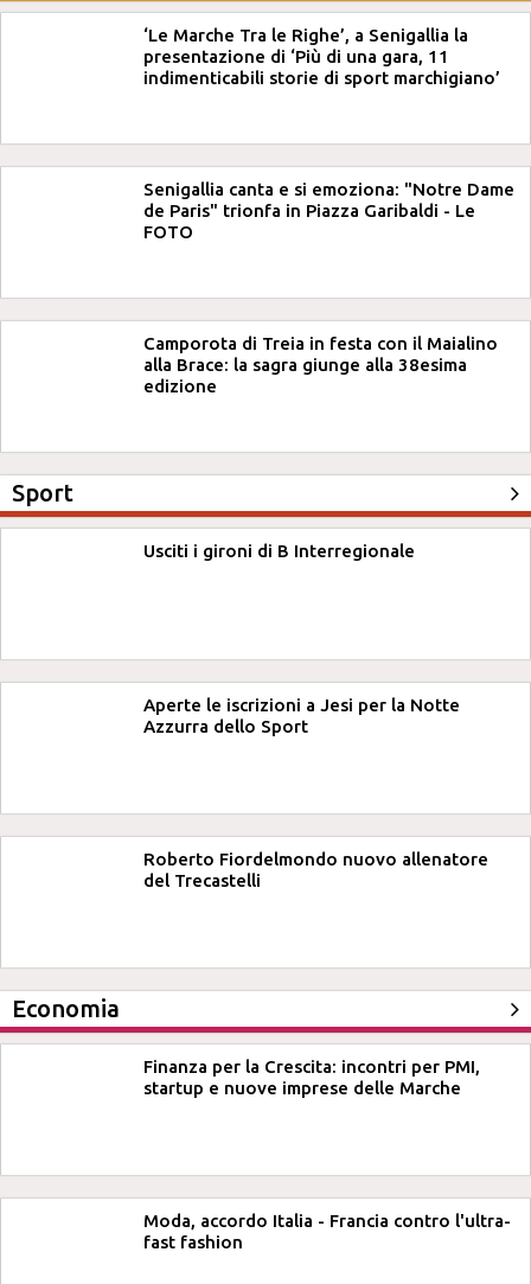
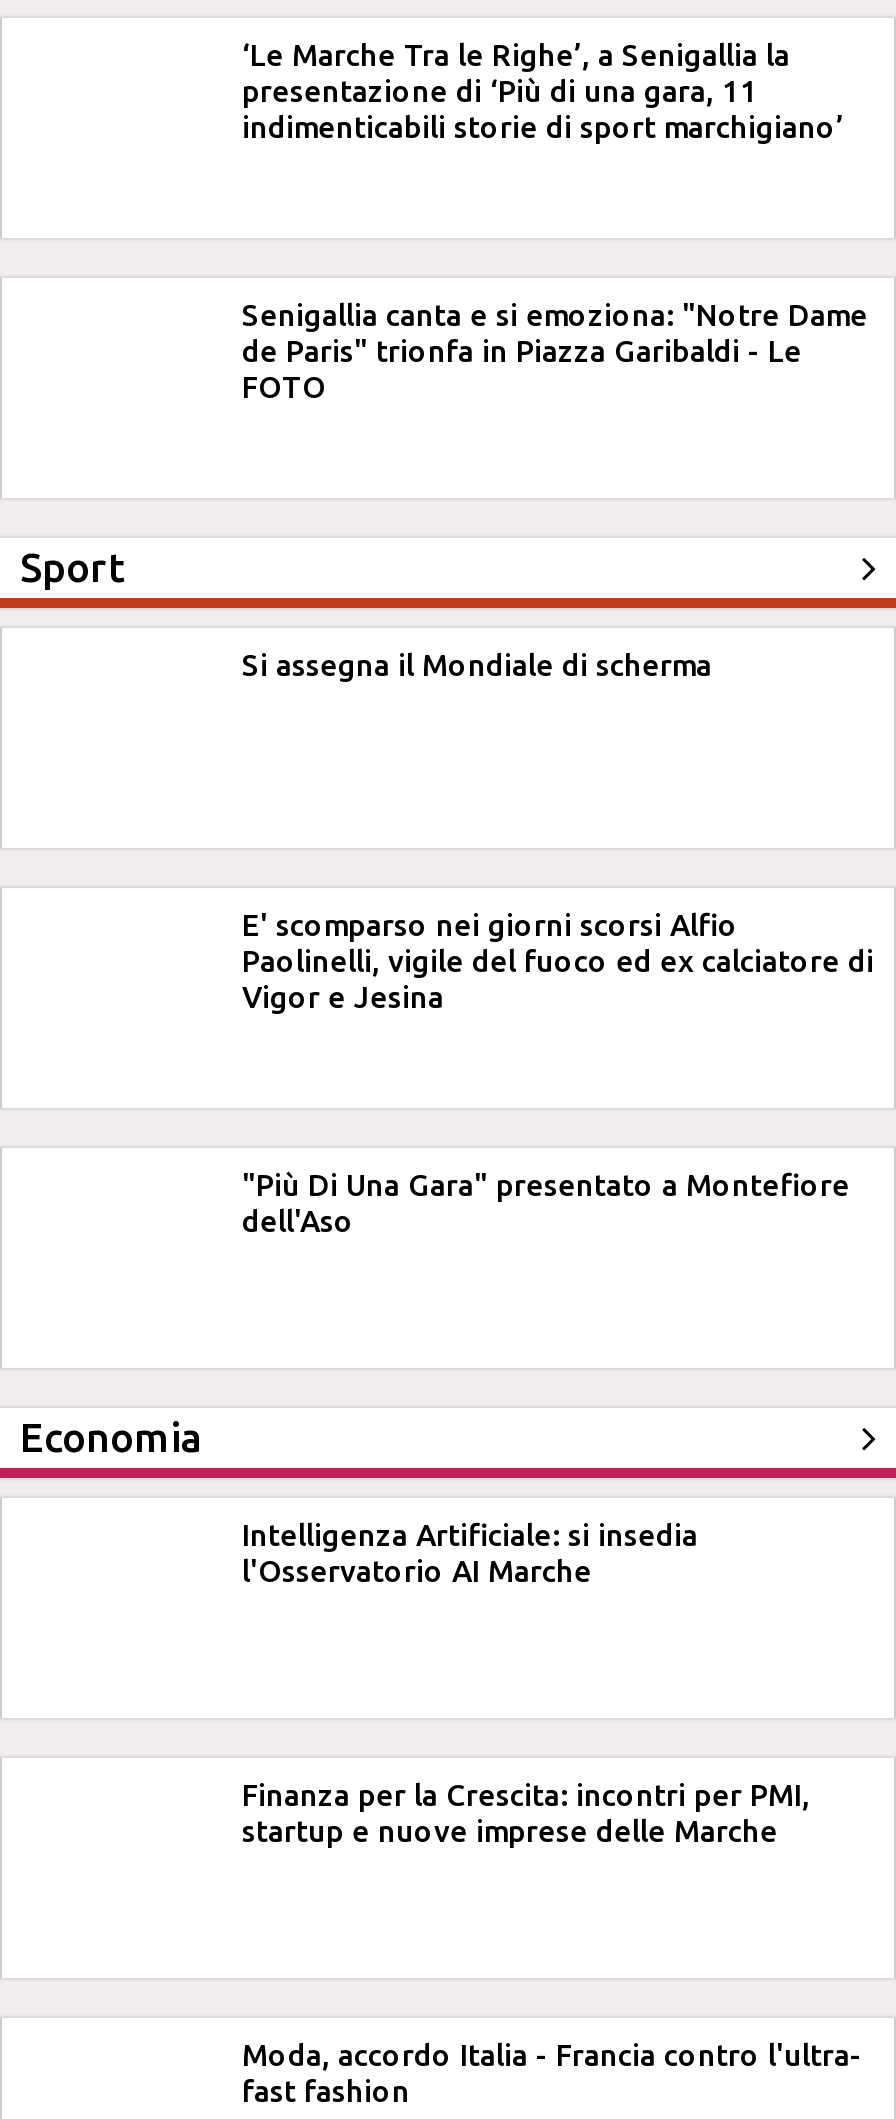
[143,333,498,396] Camporota di Treia in festa con il Maialino | alla Brace: la sagra giunge alla 38esima | edizione -> none
moved [12,479,73,506] -> [20,544,124,590]: Sport
[143,541,415,561] Usciti i gironi di B Interregionale -> [242,648,712,682] Si assegna il Mondiale di scherma
[143,695,460,736] Aperte le iscrizioni a Jesi per la Notte | Azzurra dello Sport -> [242,908,874,1014] E' scomparso nei giorni scorsi Alfio | Paolinelli, vigile del fuoco ed ex calciatore di | Vigor e Jesina
[143,849,488,890] Roberto Fiordelmondo nuovo allenatore | del Trecastelli -> [242,1168,850,1238] "Più Di Una Gara" presentato a Montefiore | dell'Aso
moved [12,995,120,1022] -> [20,1414,202,1460]: Economia
none -> [242,1518,698,1588] Intelligenza Artificiale: si insedia | l'Osservatorio AI Marche

